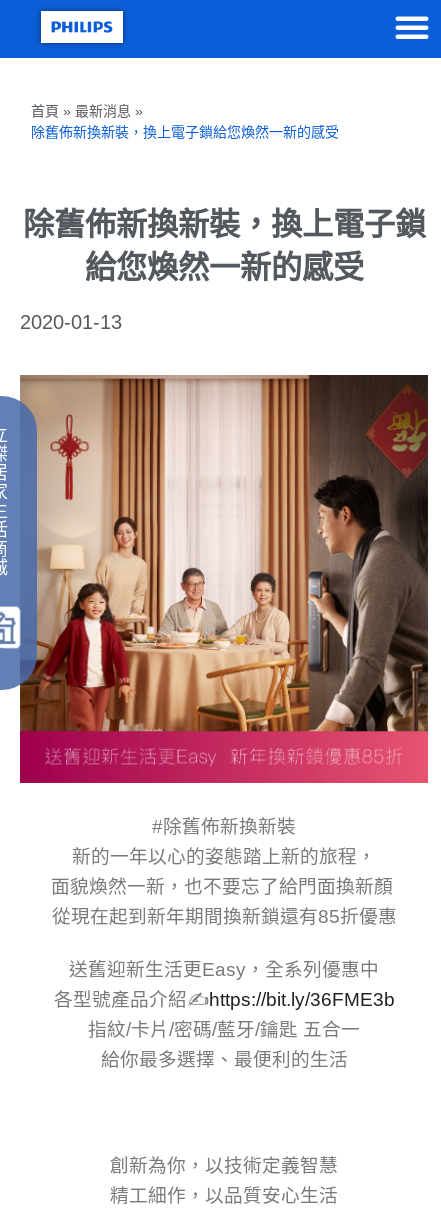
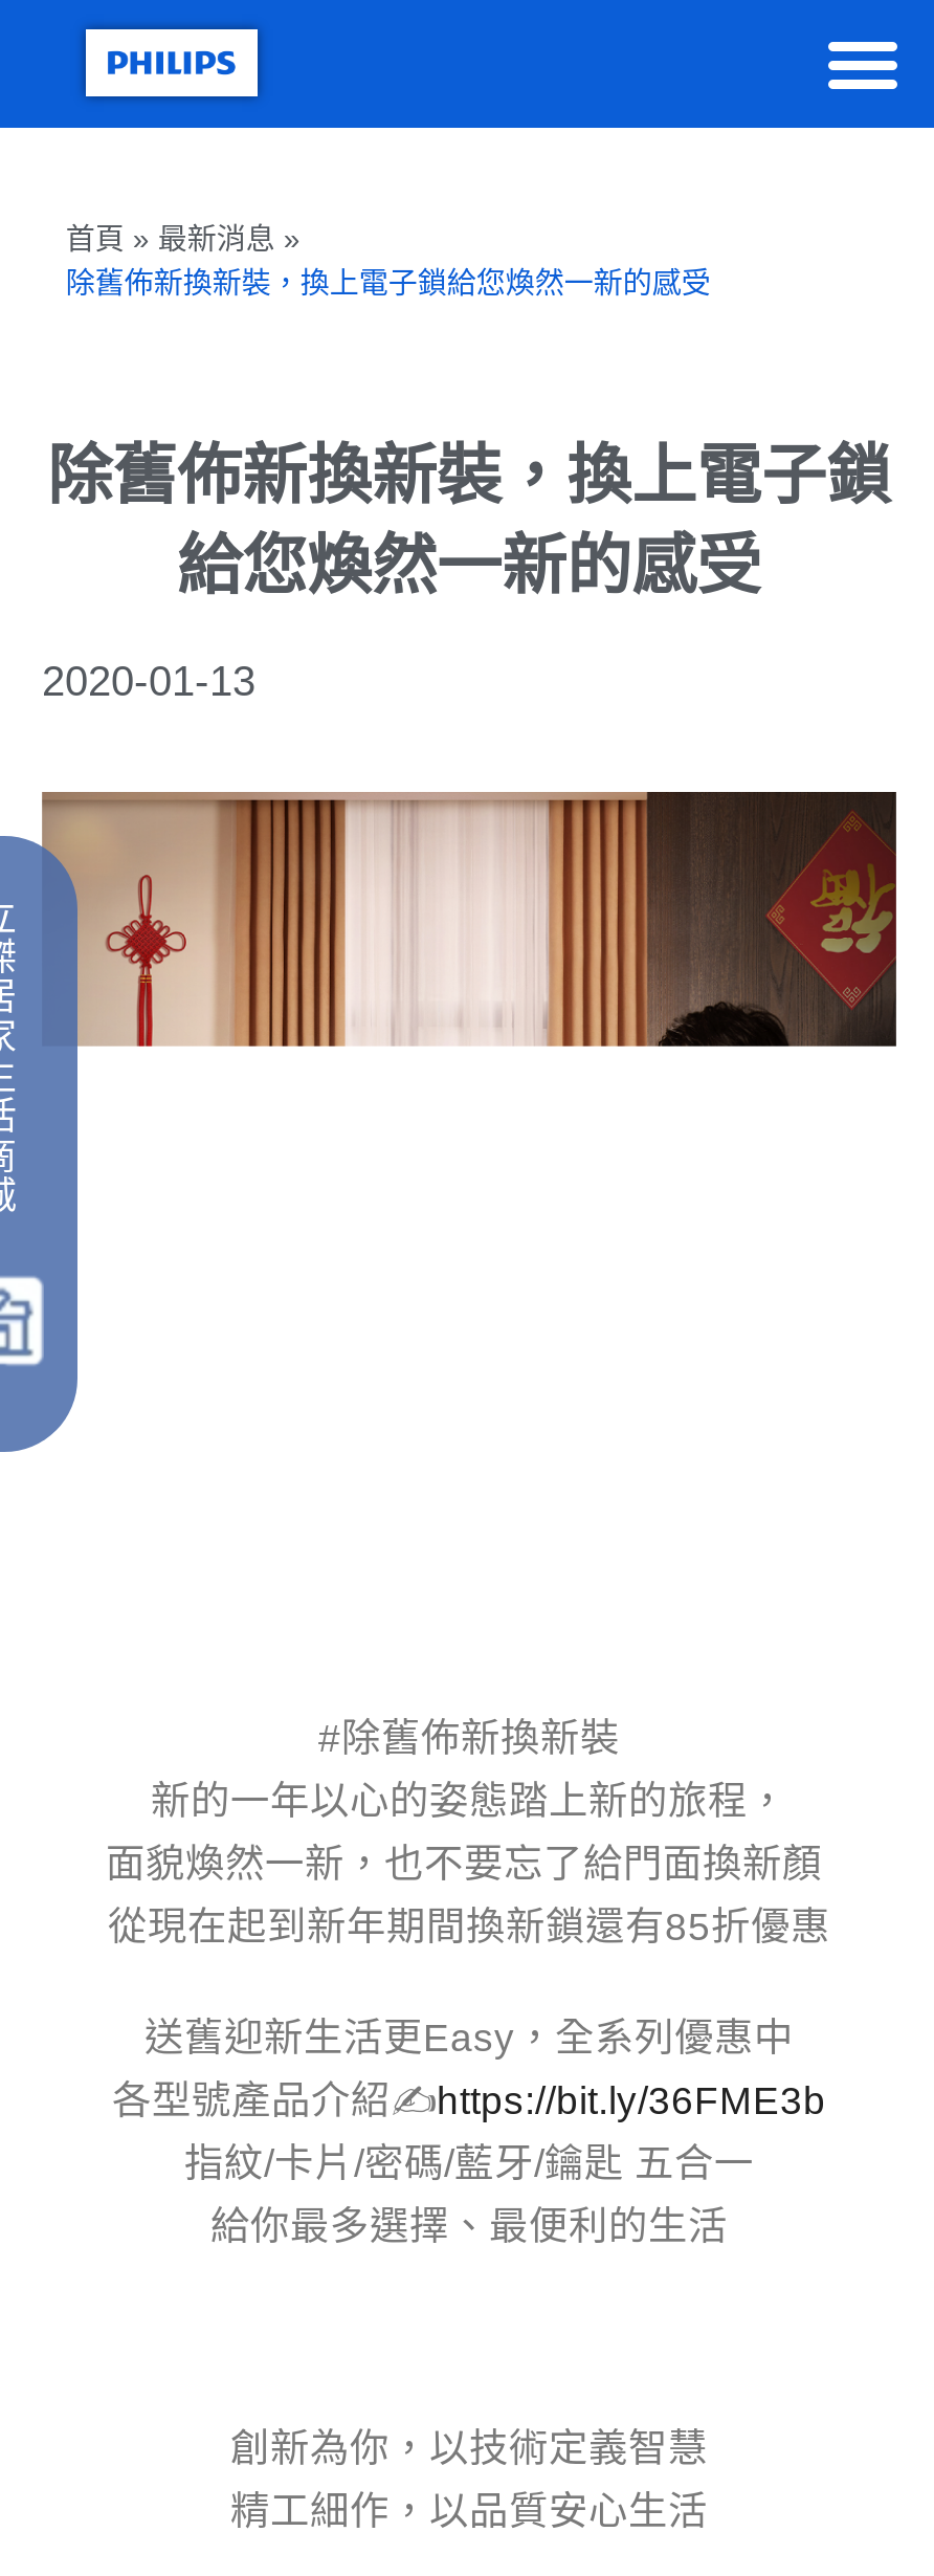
[19,496,429,784] [image] -> none

